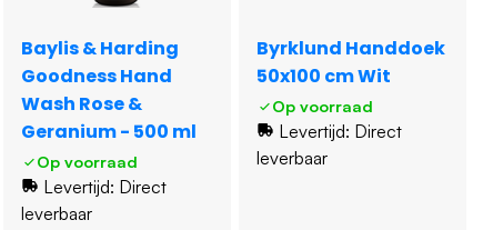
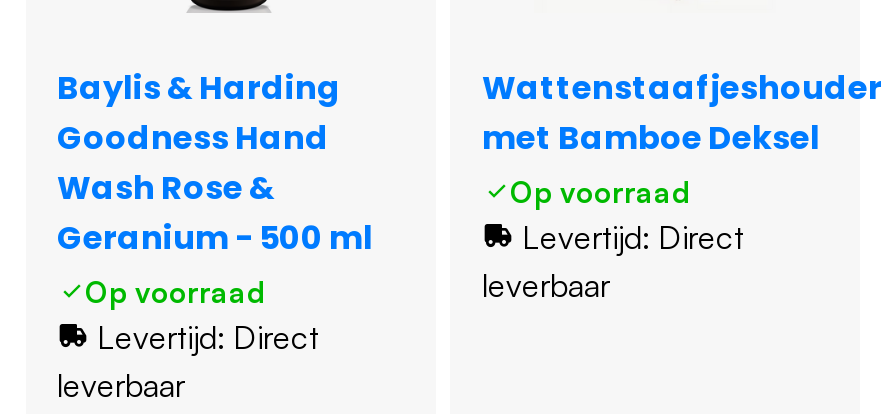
[256,36,445,89] Byrklund Handdoek | 50x100 cm Wit -> [482,64,882,160] Wattenstaafjeshouder | met Bamboe Deksel

